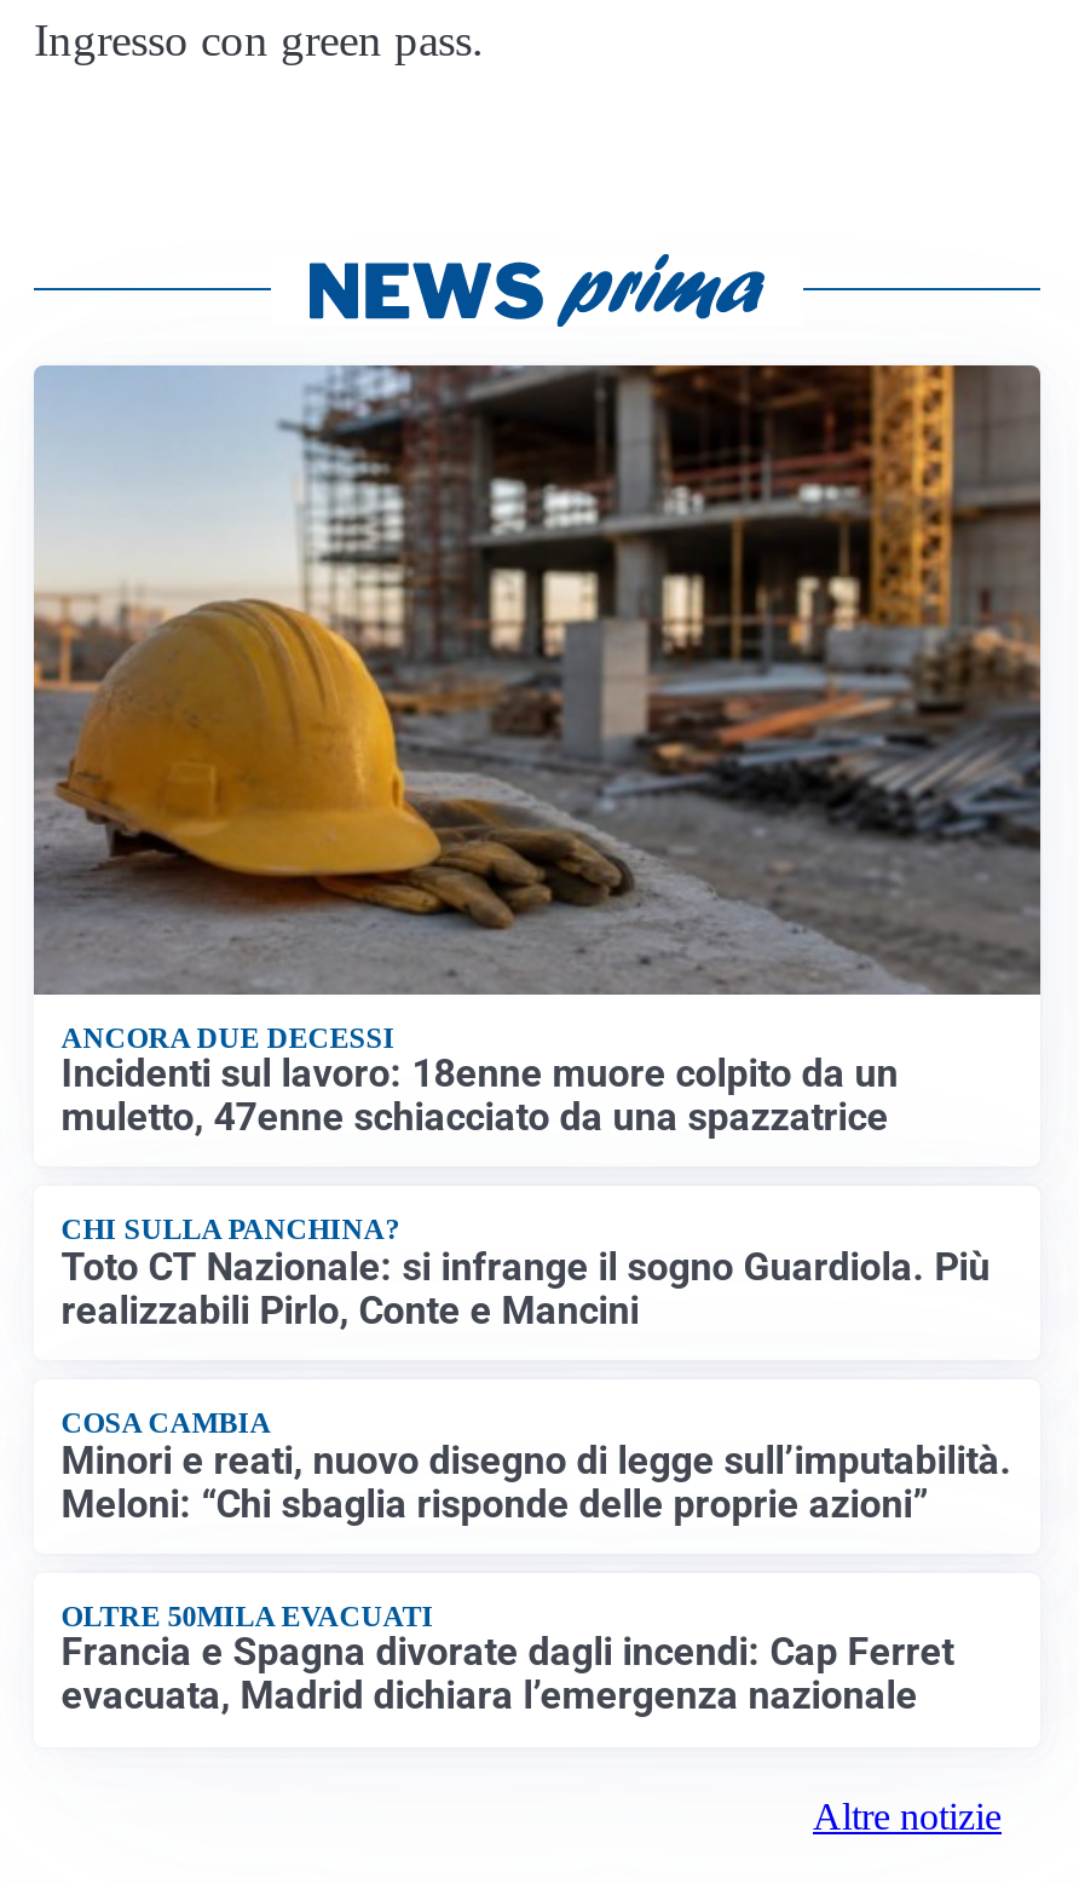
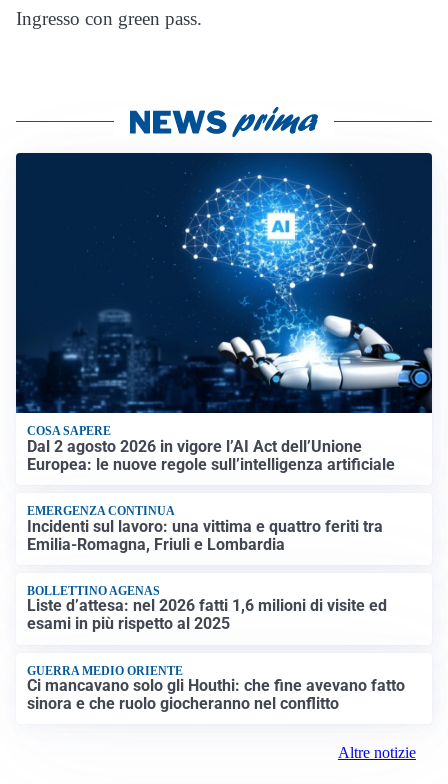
[31,362,1043,1141] [image] | ANCORA DUE DECESSI | Incidenti sul lavoro: 18enne muore colpito da un | muletto, 47enne schiacciato da una spazzatrice -> [15,152,433,474] [image] | COSA SAPERE | Dal 2 agosto 2026 in vigore l’AI Act dell’Unione | Europea: le nuove regole sull’intelligenza artificiale
[61,1214,990,1334] CHI SULLA PANCHINA? | Toto CT Nazionale: si infrange il sogno Guardiola. Più | realizzabili Pirlo, Conte e Mancini -> [27,504,383,554] EMERGENZA CONTINUA | Incidenti sul lavoro: una vittima e quattro feriti tra | Emilia-Romagna, Friuli e Lombardia
[61,1407,1012,1527] COSA CAMBIA | Minori e reati, nuovo disegno di legge sull’imputabilità. | Meloni: “Chi sbaglia risponde delle proprie azioni” -> [27,584,387,633] BOLLETTINO AGENAS | Liste d’attesa: nel 2026 fatti 1,6 milioni di visite ed | esami in più rispetto al 2025
[61,1600,954,1720] OLTRE 50MILA EVACUATI | Francia e Spagna divorate dagli incendi: Cap Ferret | evacuata, Madrid dichiara l’emergenza nazionale -> [27,664,405,713] GUERRA MEDIO ORIENTE | Ci mancavano solo gli Houthi: che fine avevano fatto | sinora e che ruolo giocheranno nel conflitto

